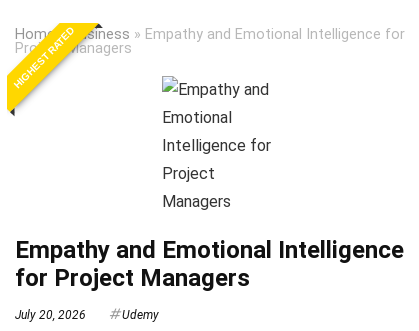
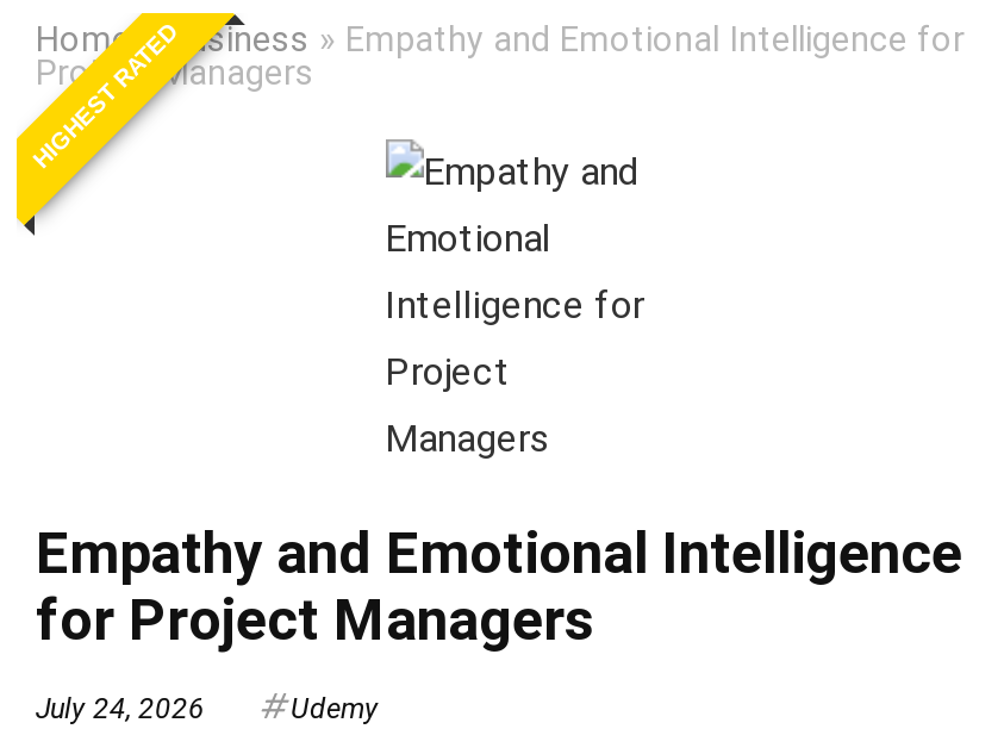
[15,308,86,322] July 20, 2026 -> [36,692,205,725] July 24, 2026

